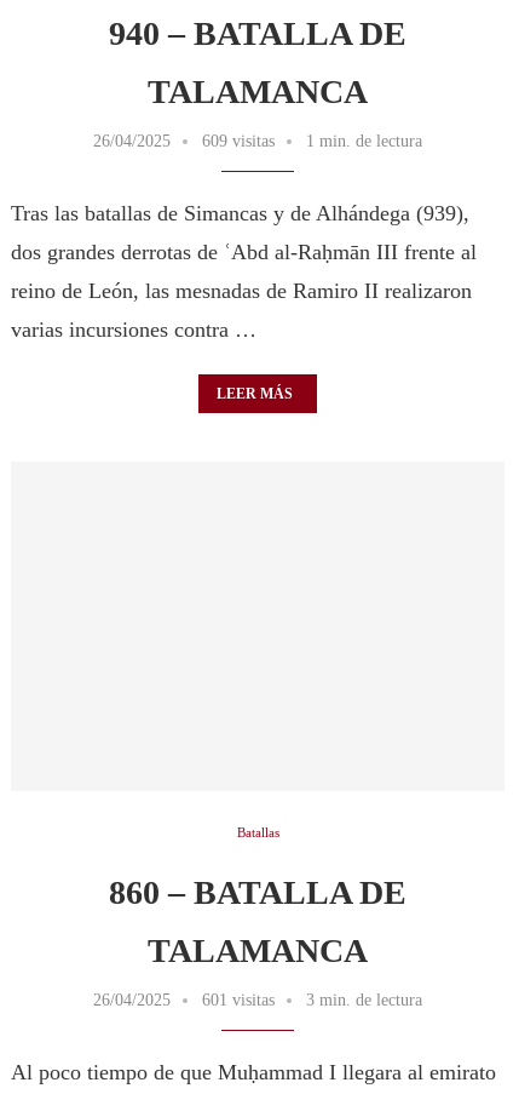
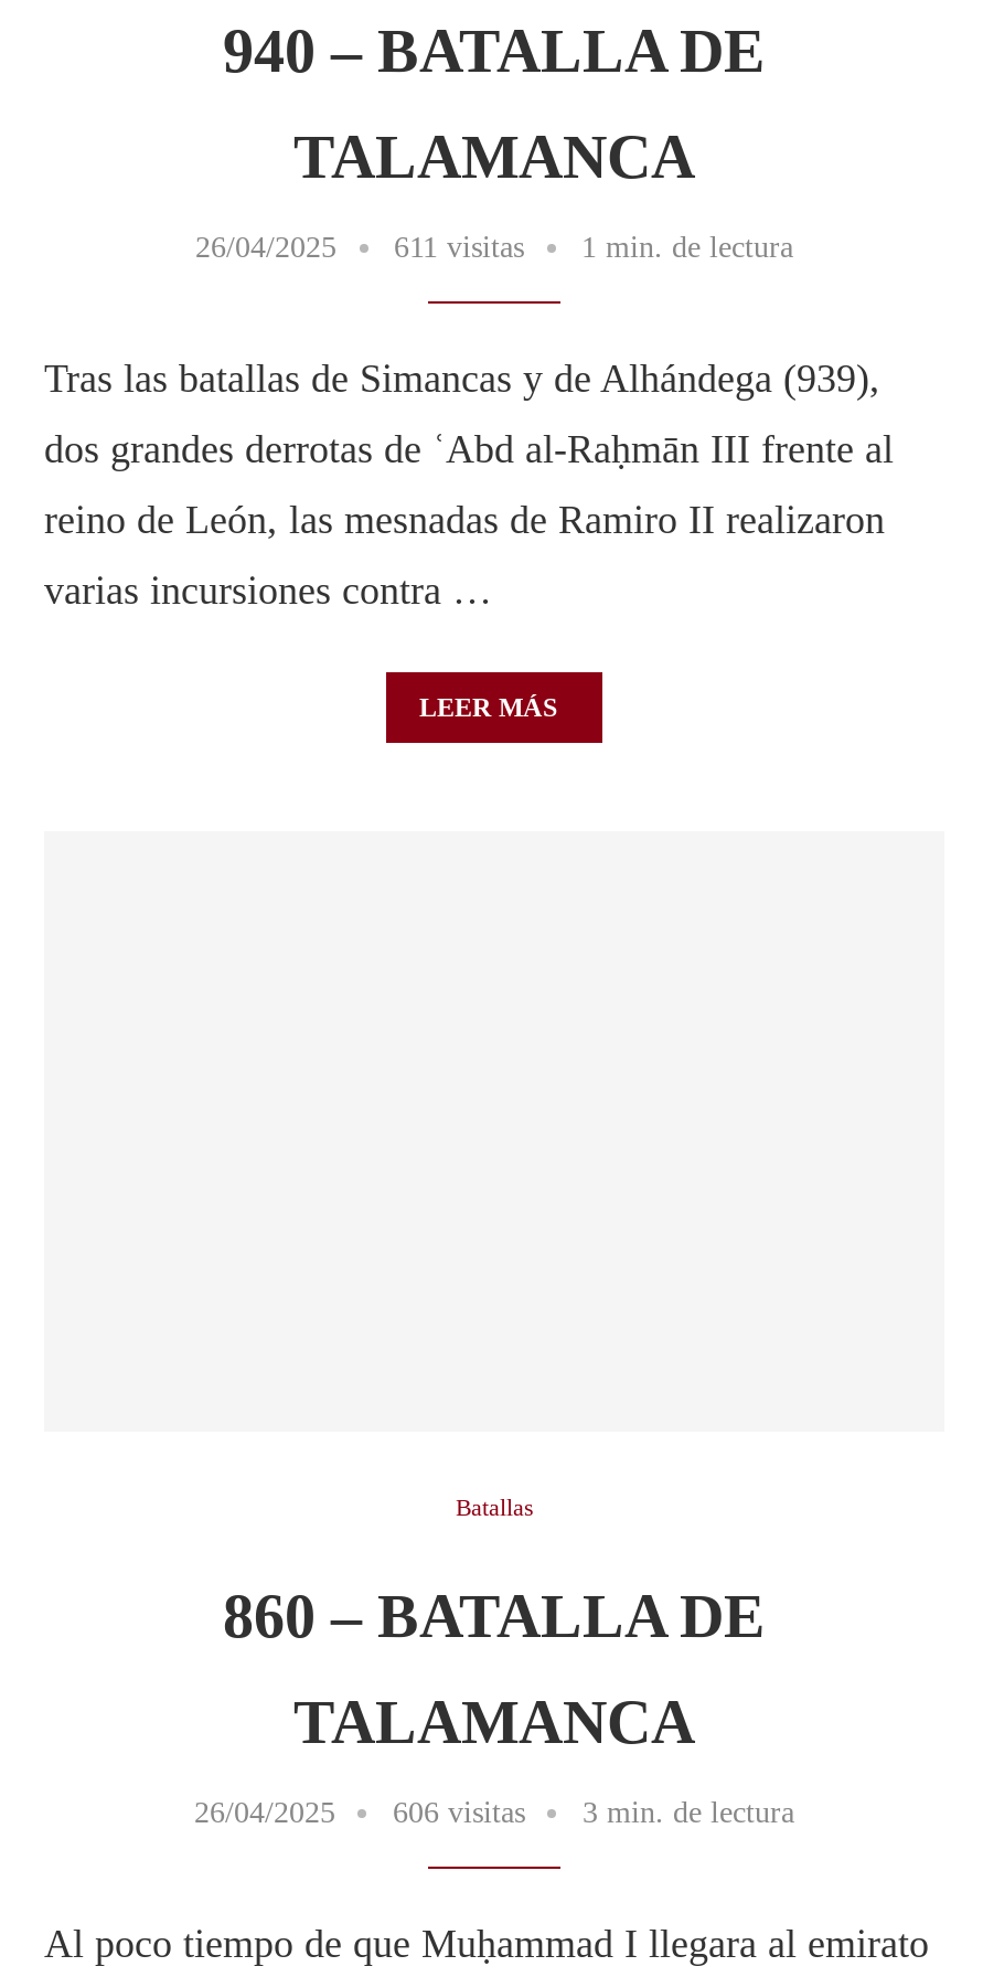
[93,132,422,150] 26/04/2025 609 visitas 1 min. de lectura -> [195,231,793,264] 26/04/2025 611 visitas 1 min. de lectura
[93,991,422,1009] 26/04/2025 601 visitas 3 min. de lectura -> [194,1796,794,1829] 26/04/2025 606 visitas 3 min. de lectura

